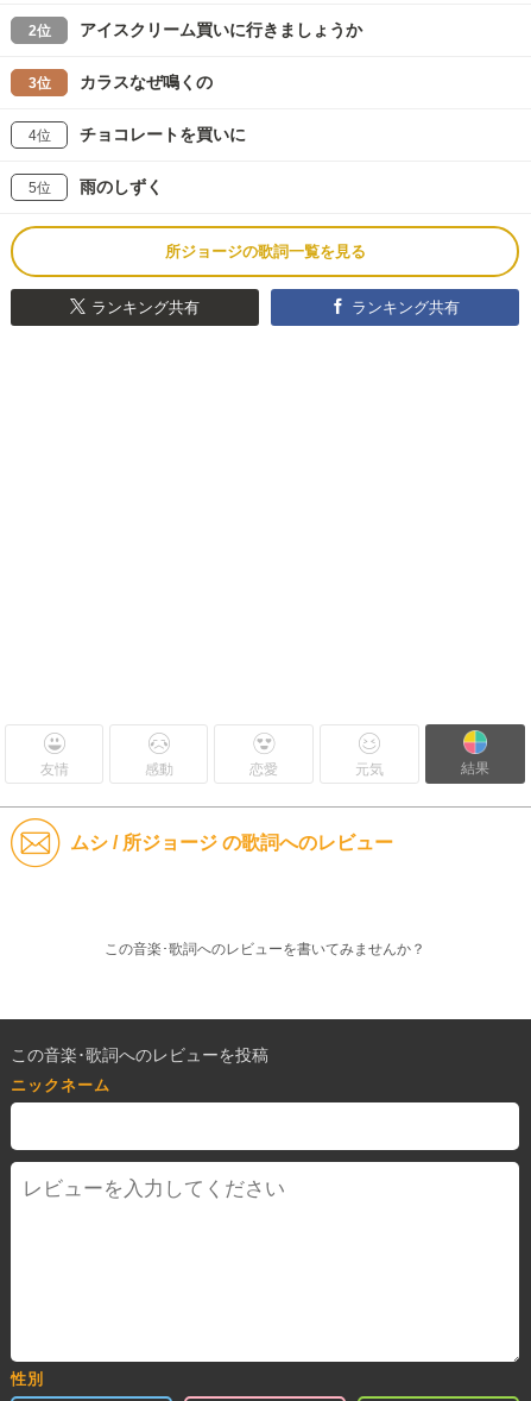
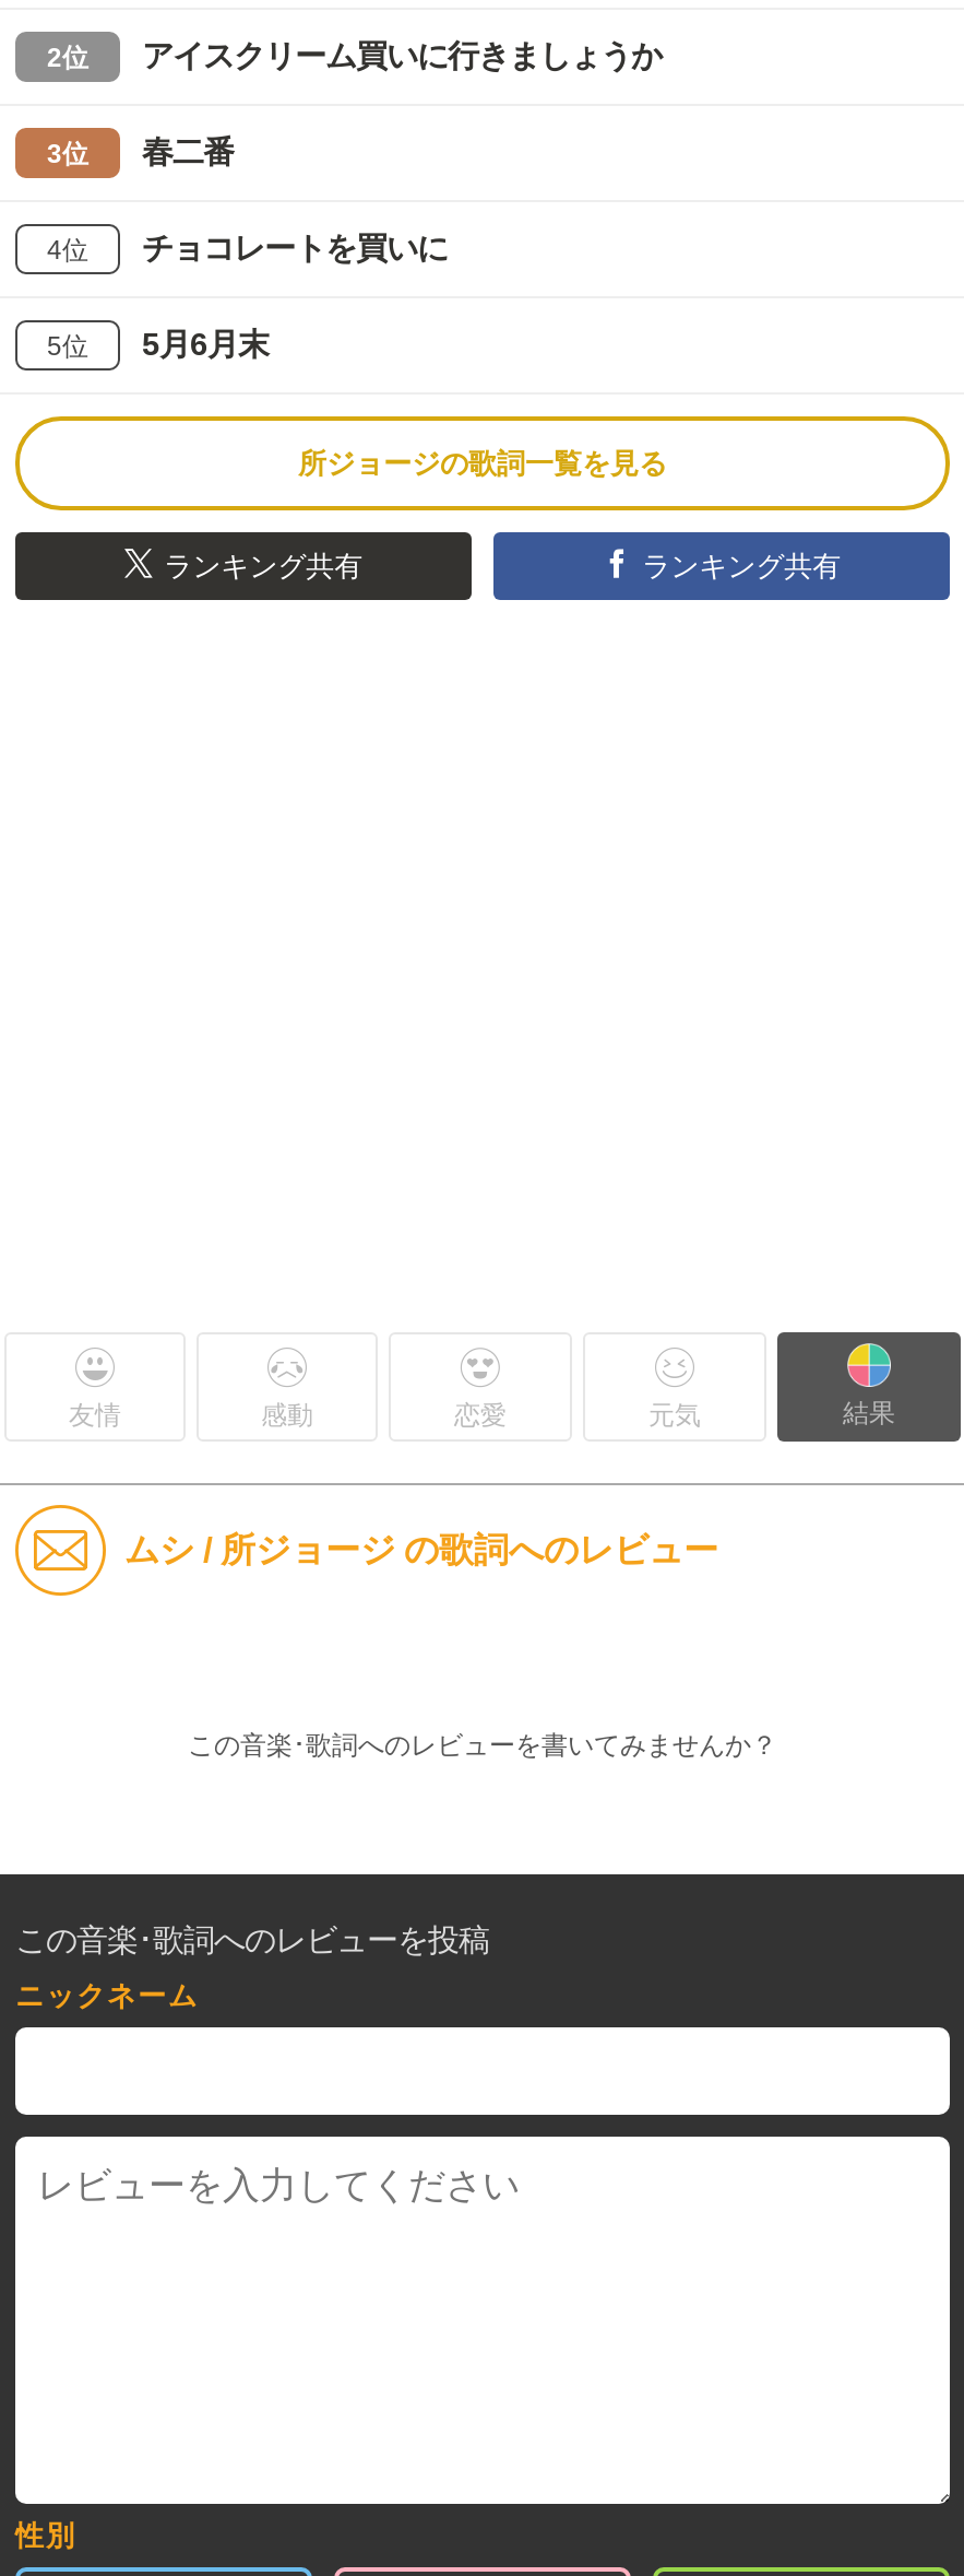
[80,72,213,91] カラスなぜ鳴くの -> [142,134,234,169] 春二番
[80,177,163,196] 雨のしずく -> [142,326,269,361] 5月6月末

